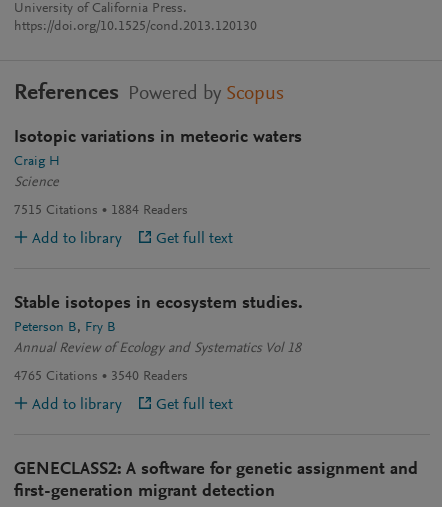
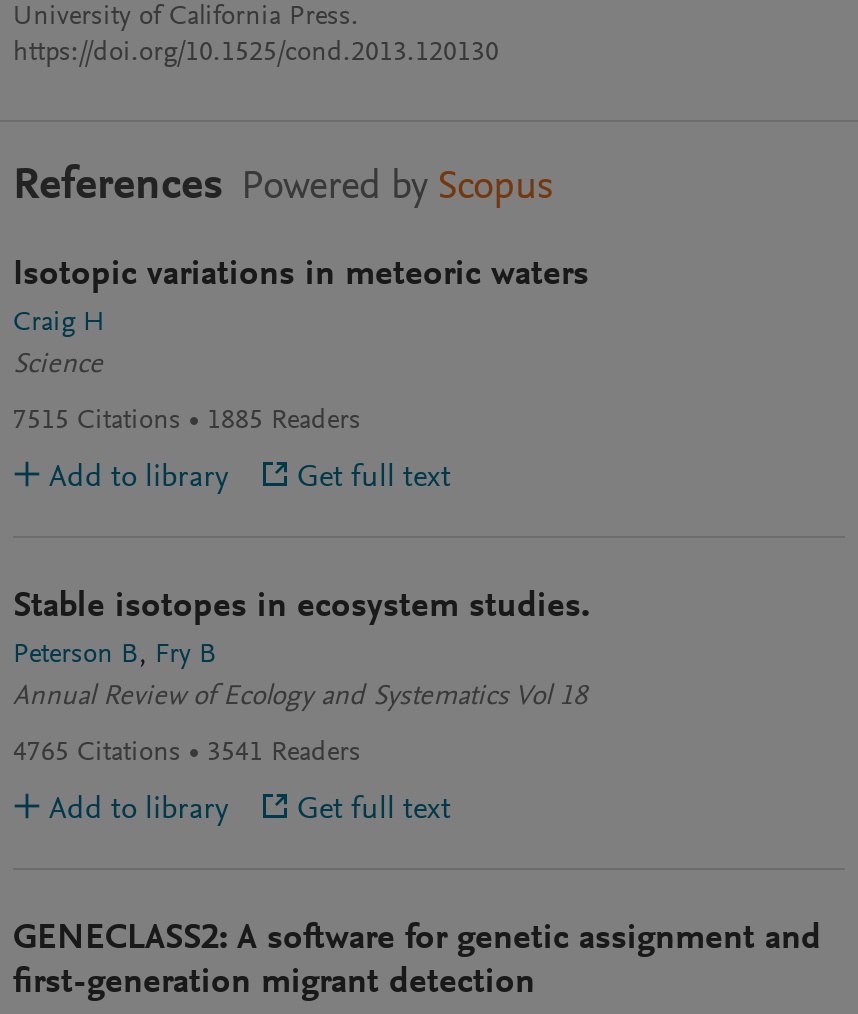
[14,204,188,218] 7515 Citations 1884 Readers -> [13,408,361,436] 7515 Citations 1885 Readers
[14,370,188,384] 4765 Citations 3540 Readers -> [13,740,361,768] 4765 Citations 3541 Readers

